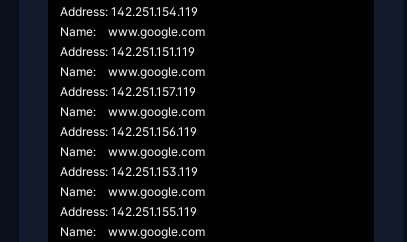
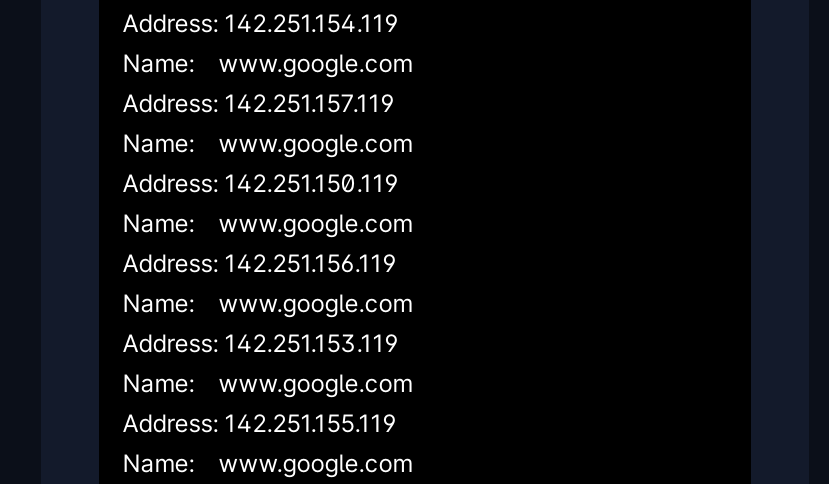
[60,43,195,58] Address: 142.251.151.119 -> [123,87,395,117] Address: 142.251.157.119
[60,83,196,98] Address: 142.251.157.119 -> [123,167,399,197] Address: 142.251.150.119

